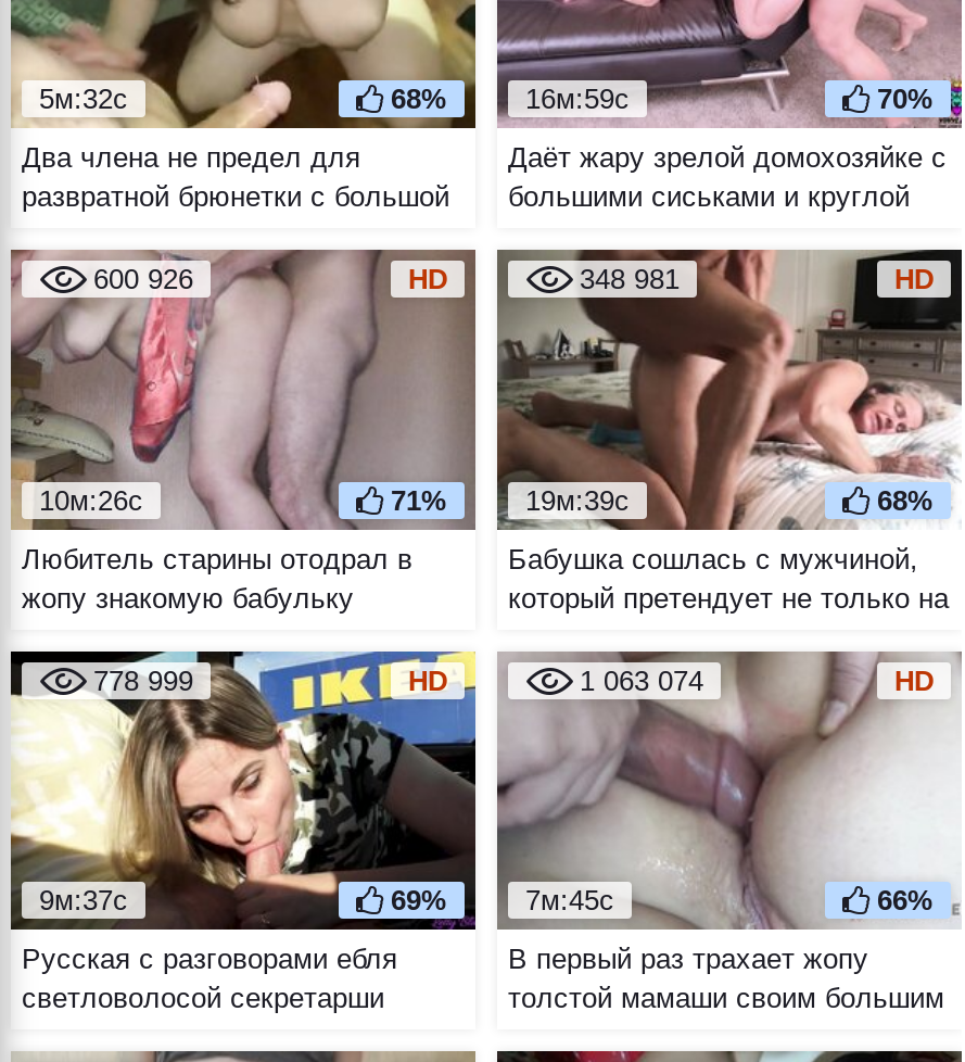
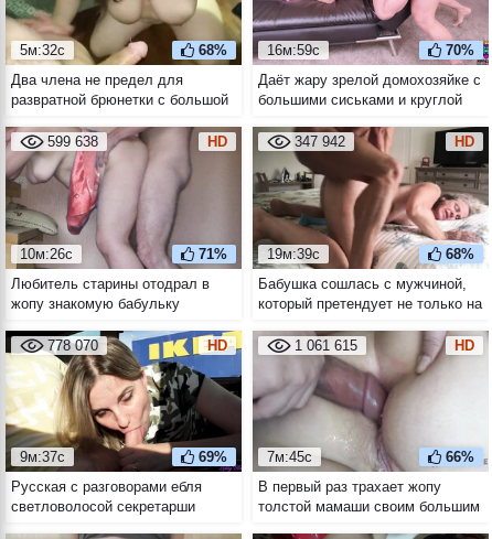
[93,263,193,296] 600 926 -> [47,134,98,150] 599 638
[580,263,680,296] 348 981 -> [295,134,345,150] 347 942
[93,663,193,696] 778 999 -> [47,337,98,353] 778 070
[580,663,703,696] 1 063 074 -> [295,337,357,353] 1 061 615

